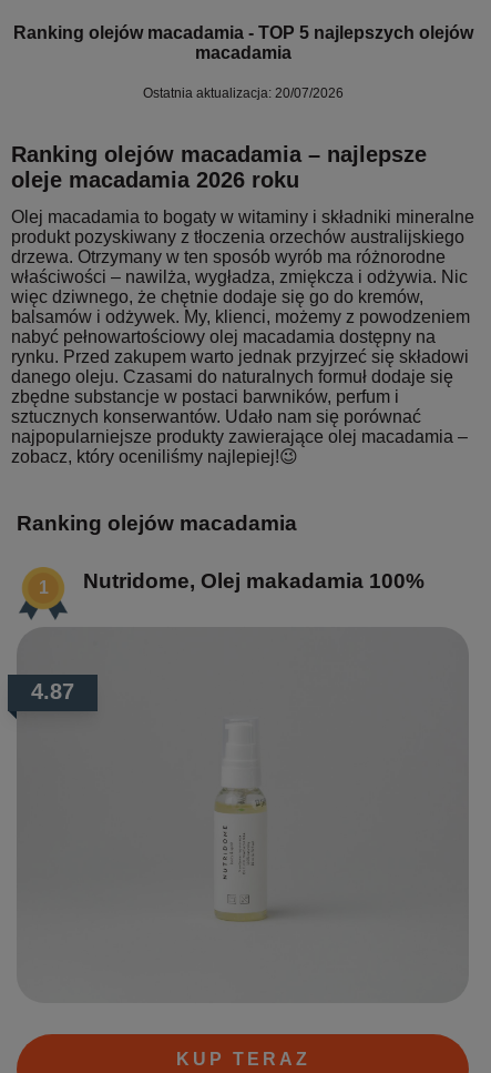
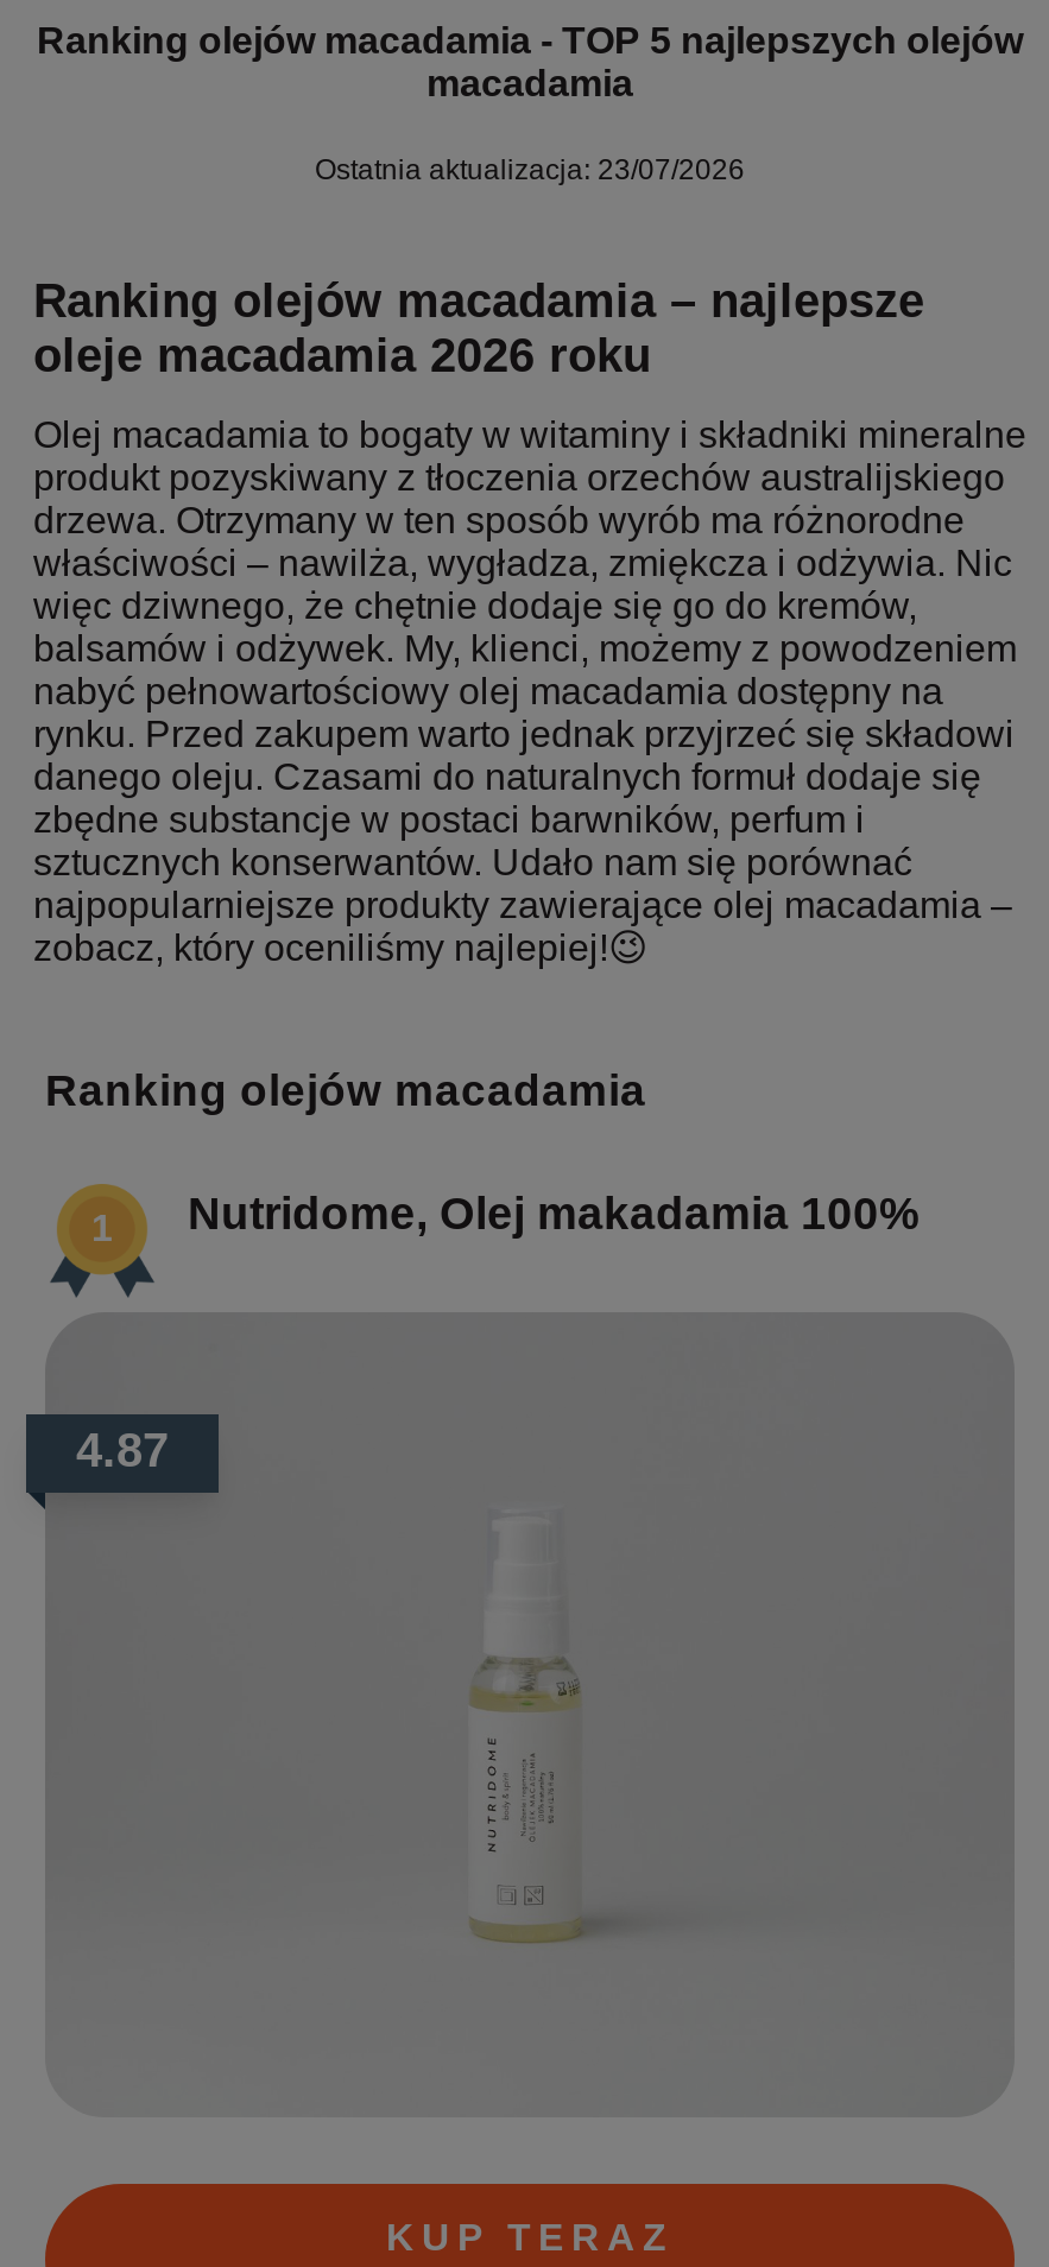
[142,85,343,100] Ostatnia aktualizacja: 20/07/2026 -> [315,152,745,185] Ostatnia aktualizacja: 23/07/2026

